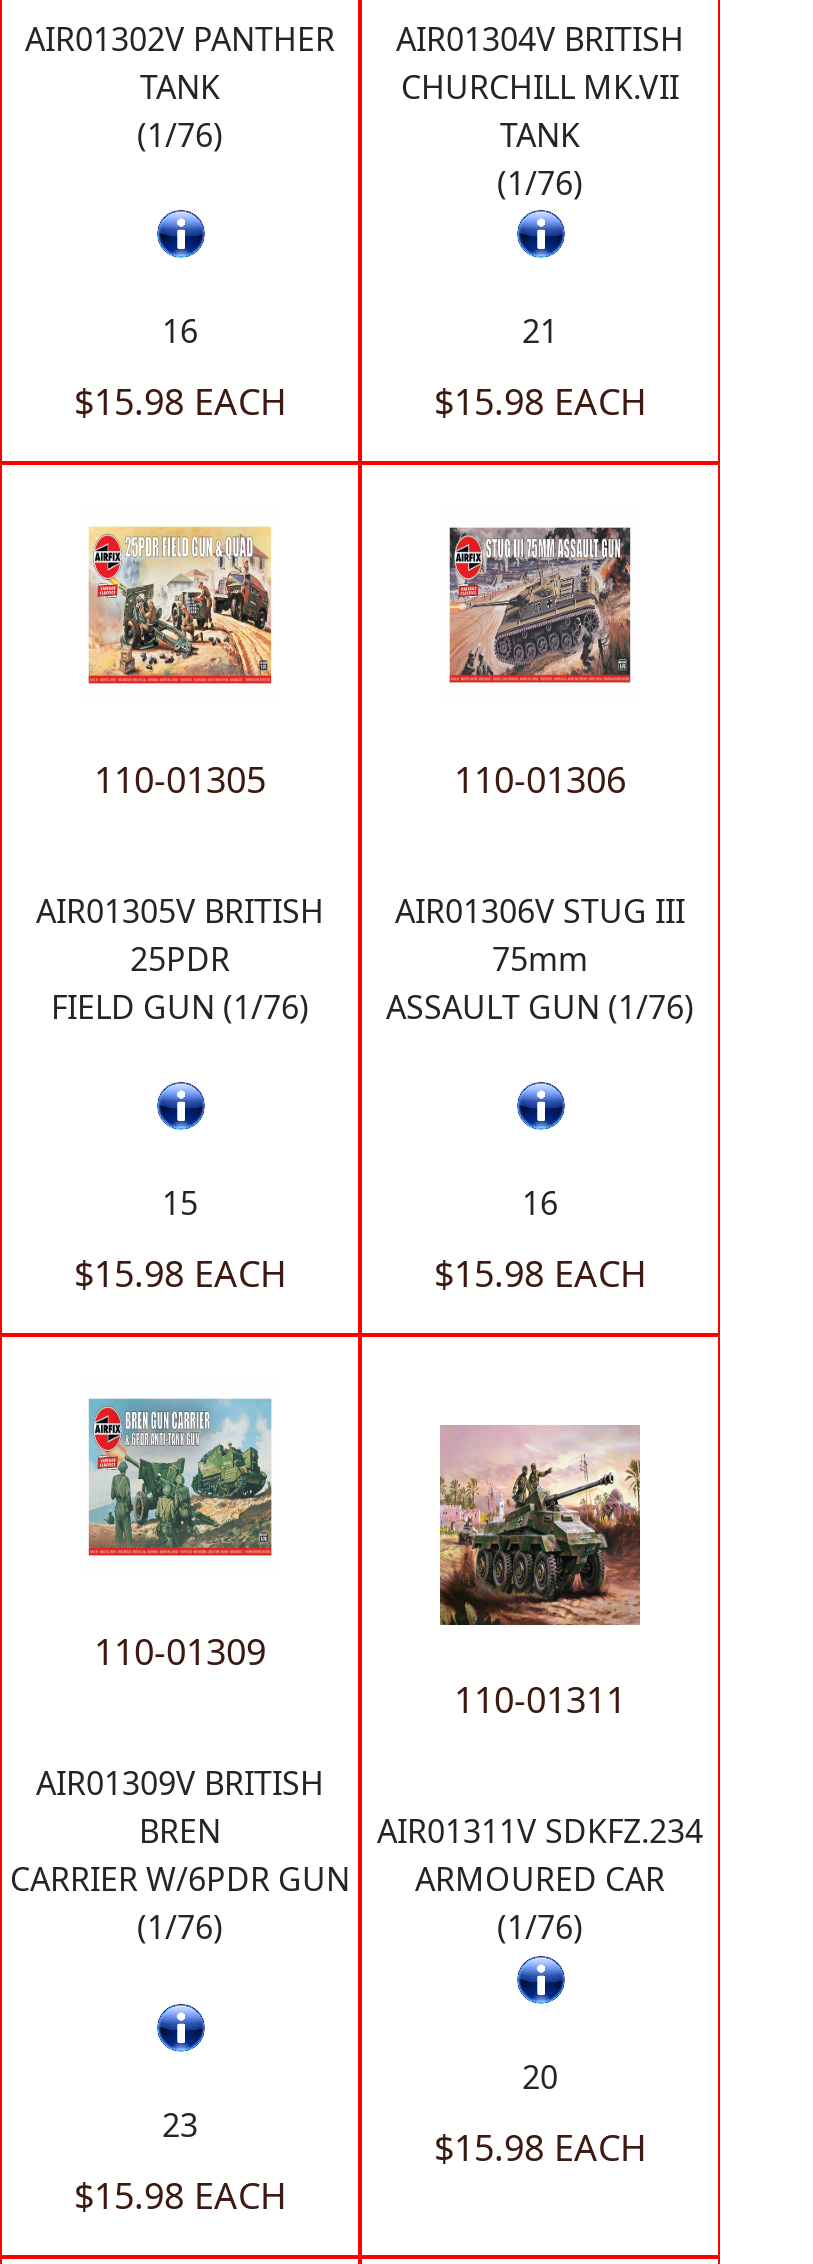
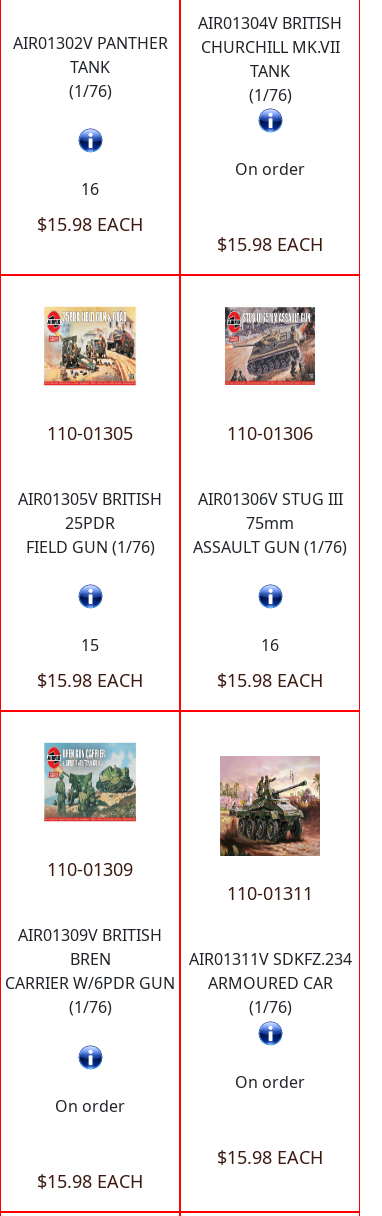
[522,309,558,353] 21 -> [235,158,305,180] On order
[522,2054,558,2098] 20 -> [235,1071,305,1093] On order
[162,2102,198,2146] 23 -> [55,1095,125,1117] On order

